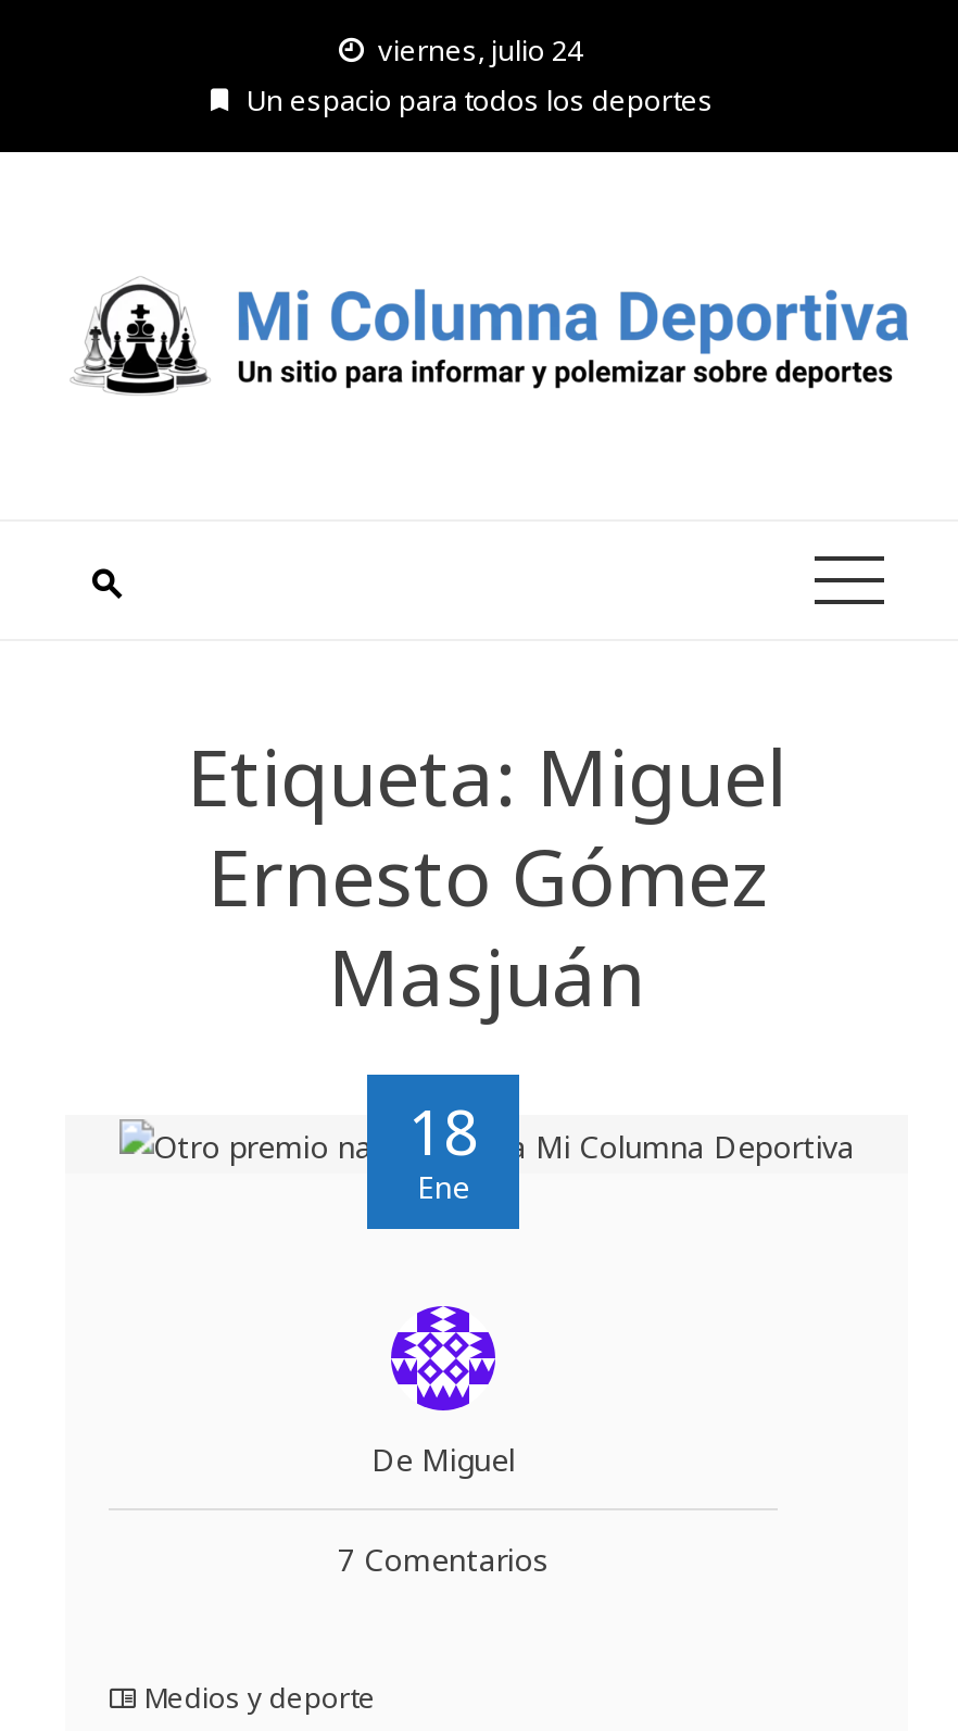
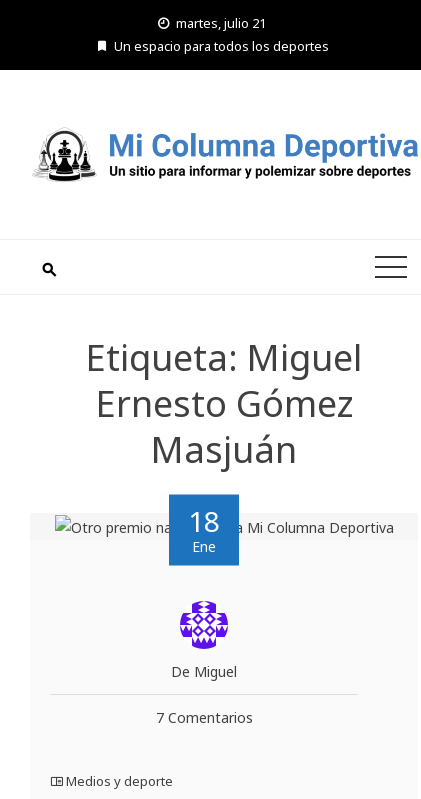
[378,30,582,70] viernes, julio 24 -> [176,14,266,32] martes, julio 21

